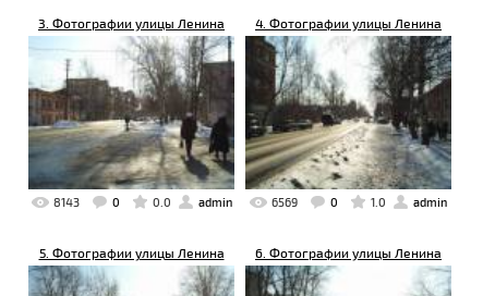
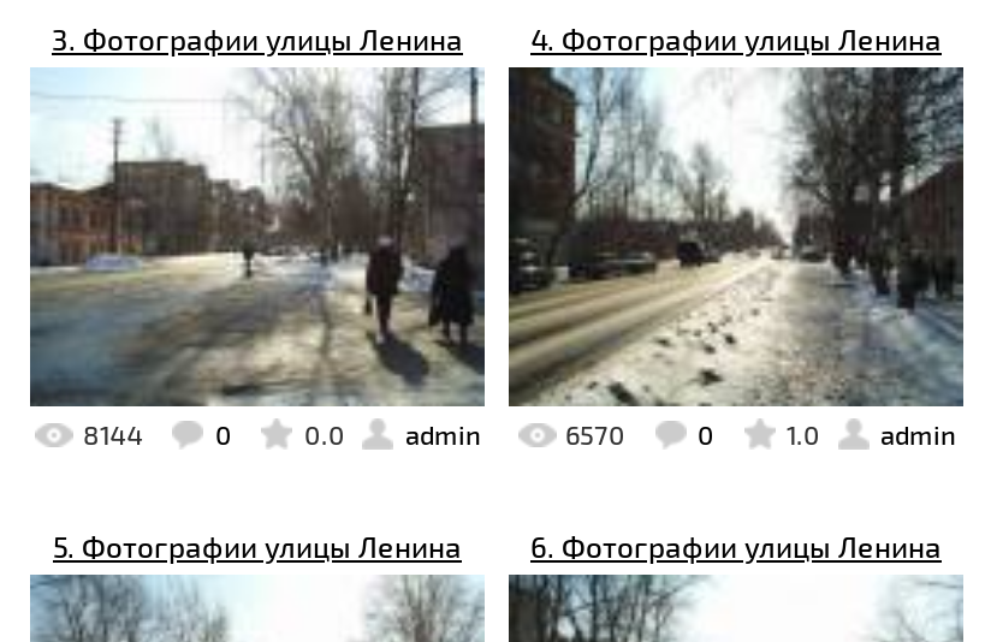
[53,195,79,209] 8143 -> [83,418,143,450] 8144
[271,195,298,209] 6569 -> [565,418,625,450] 6570

